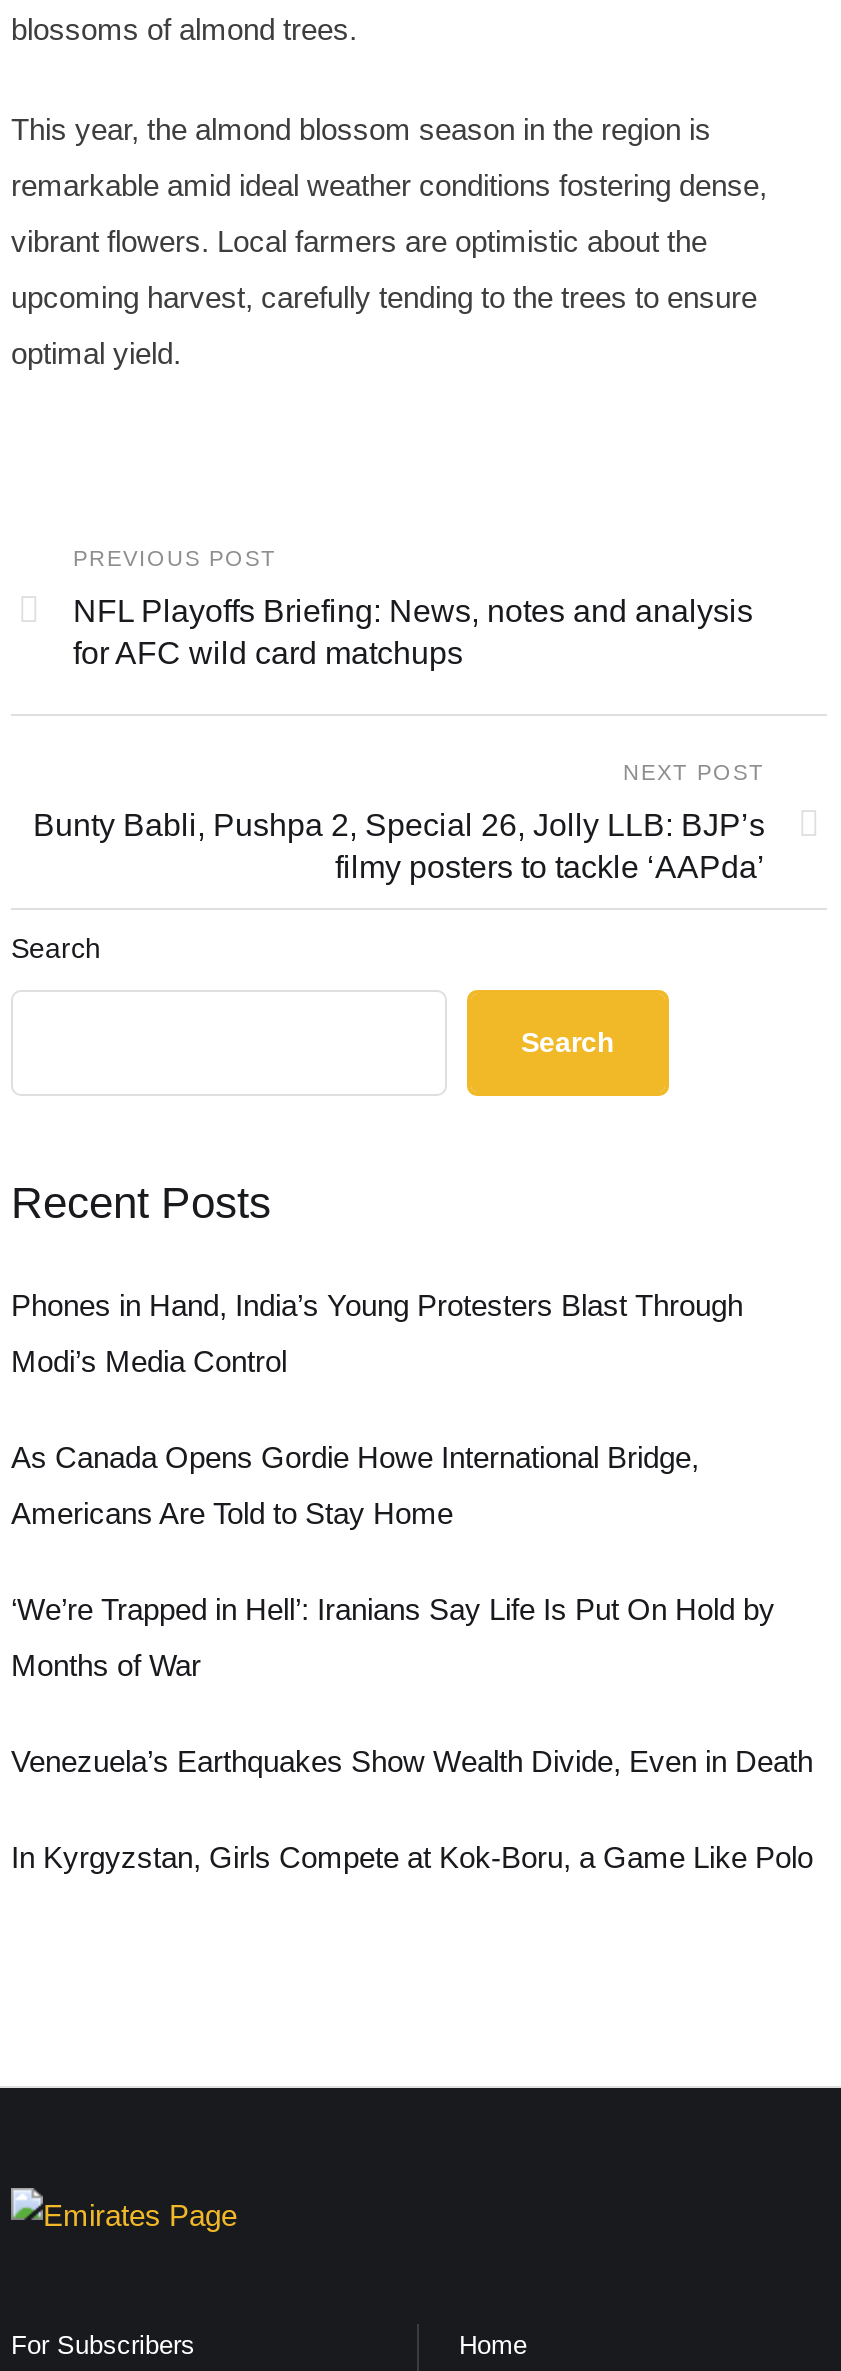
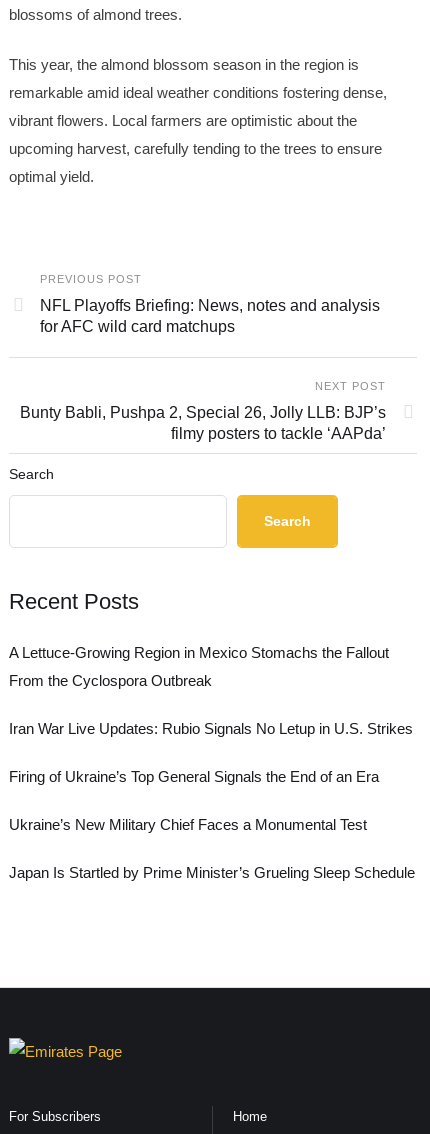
[11,1287,813,1873] Phones in Hand, India’s Young Protesters Blast Through | Modi’s Media Control | As Canada Opens Gordie Howe International Bridge, | Americans Are Told to Stay Home | ‘We’re Trapped in Hell’: Iranians Say Life Is Put On Hold by | Months of War | Venezuela’s Earthquakes Show Wealth Divide, Even in Death | In Kyrgyzstan, Girls Compete at Kok-Boru, a Game Like Polo -> [9,644,415,881] A Lettuce-Growing Region in Mexico Stomachs the Fallout | From the Cyclospora Outbreak | Iran War Live Updates: Rubio Signals No Letup in U.S. Strikes | Firing of Ukraine’s Top General Signals the End of an Era | Ukraine’s New Military Chief Faces a Monumental Test | Japan Is Startled by Prime Minister’s Grueling Sleep Schedule

